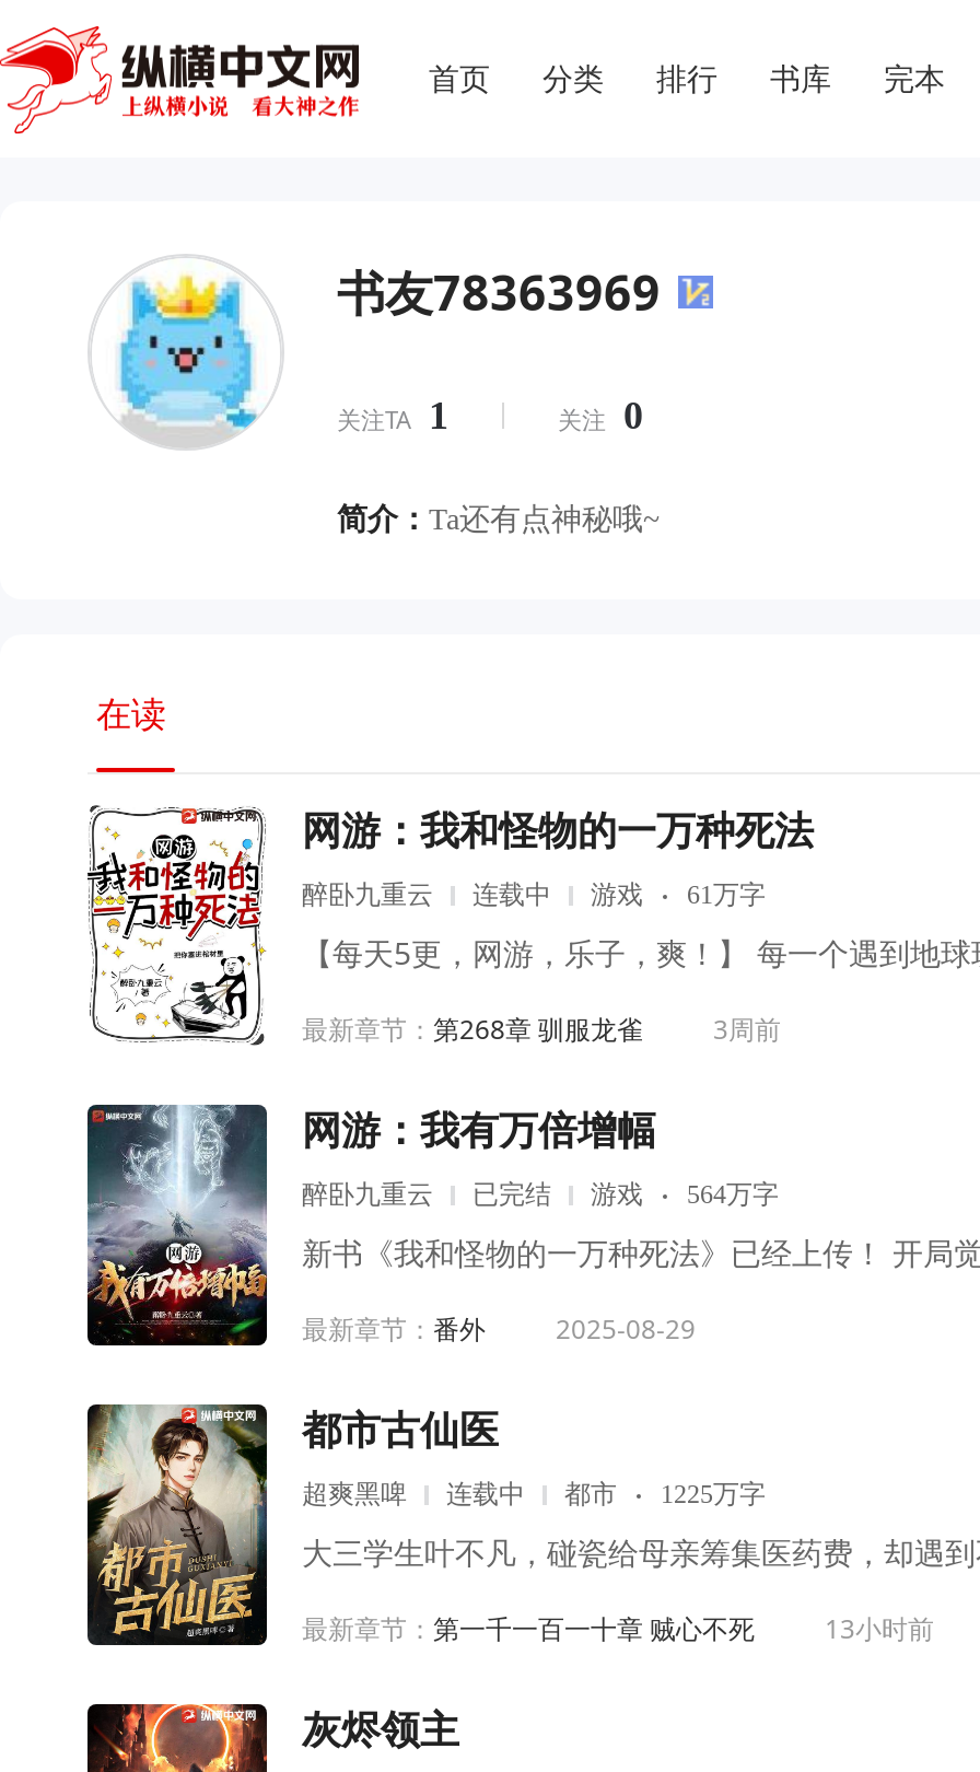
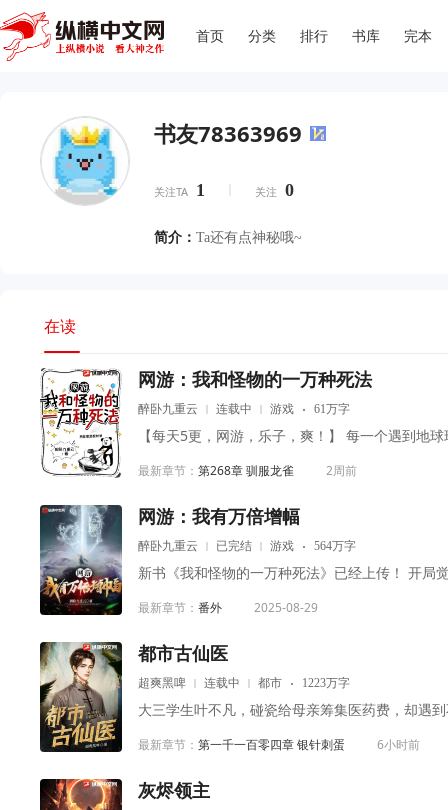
[302,1011,781,1048] 最新章节：第268章 驯服龙雀 3周前 -> [138,462,357,479] 最新章节：第268章 驯服龙雀 2周前
[302,1479,766,1509] 超爽黑啤 连载中 都市 1225万字 -> [138,676,350,690] 超爽黑啤 连载中 都市 1223万字
[302,1610,755,1647] 最新章节：第一千一百一十章 贼心不死 -> [138,736,345,753] 最新章节：第一千一百零四章 银针刺蛋
[825,1610,934,1647] 13小时前 -> [377,736,420,753] 6小时前

